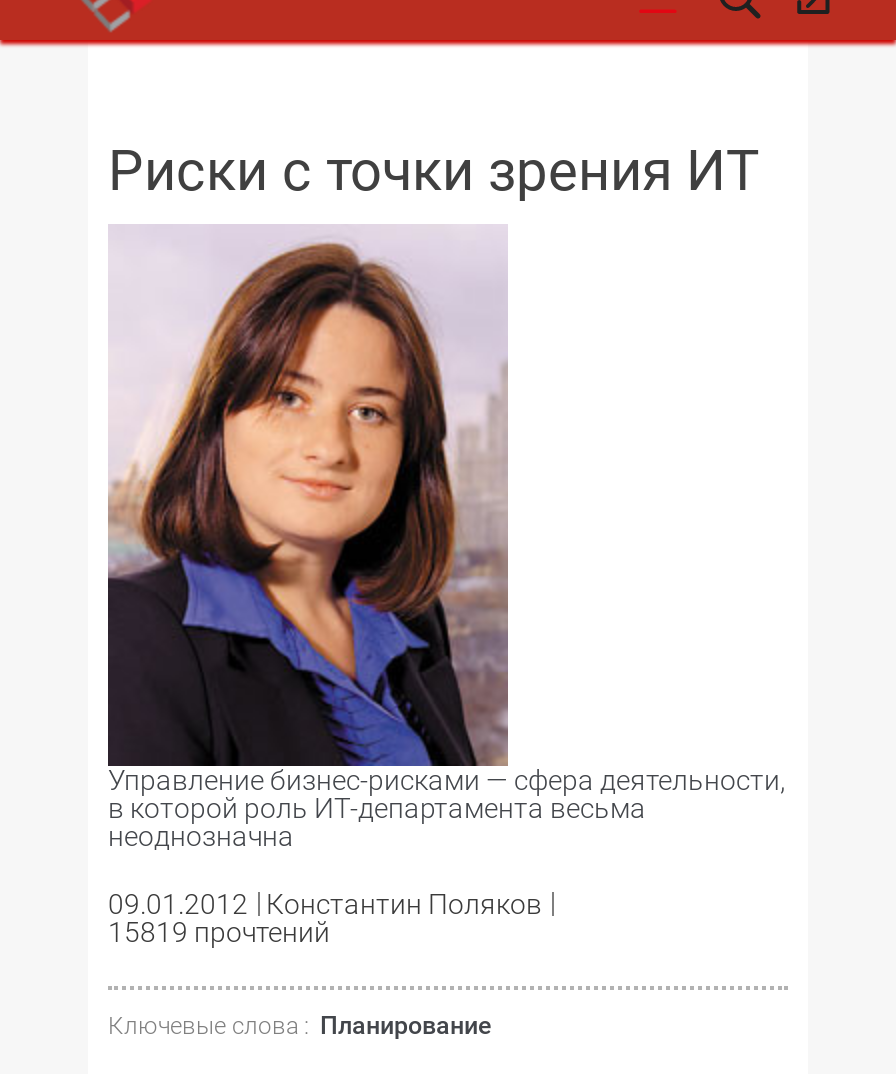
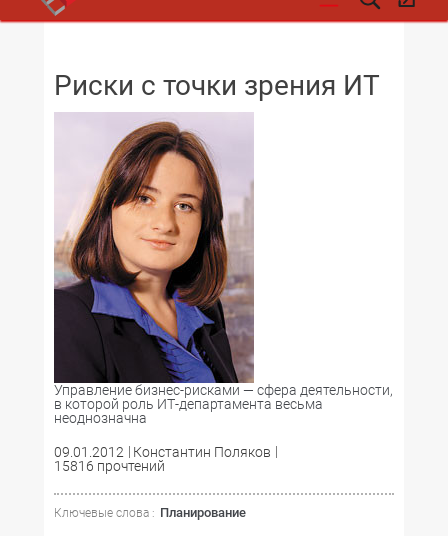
[108,916,330,948] 15819 прочтений -> [54,458,165,474] 15816 прочтений

